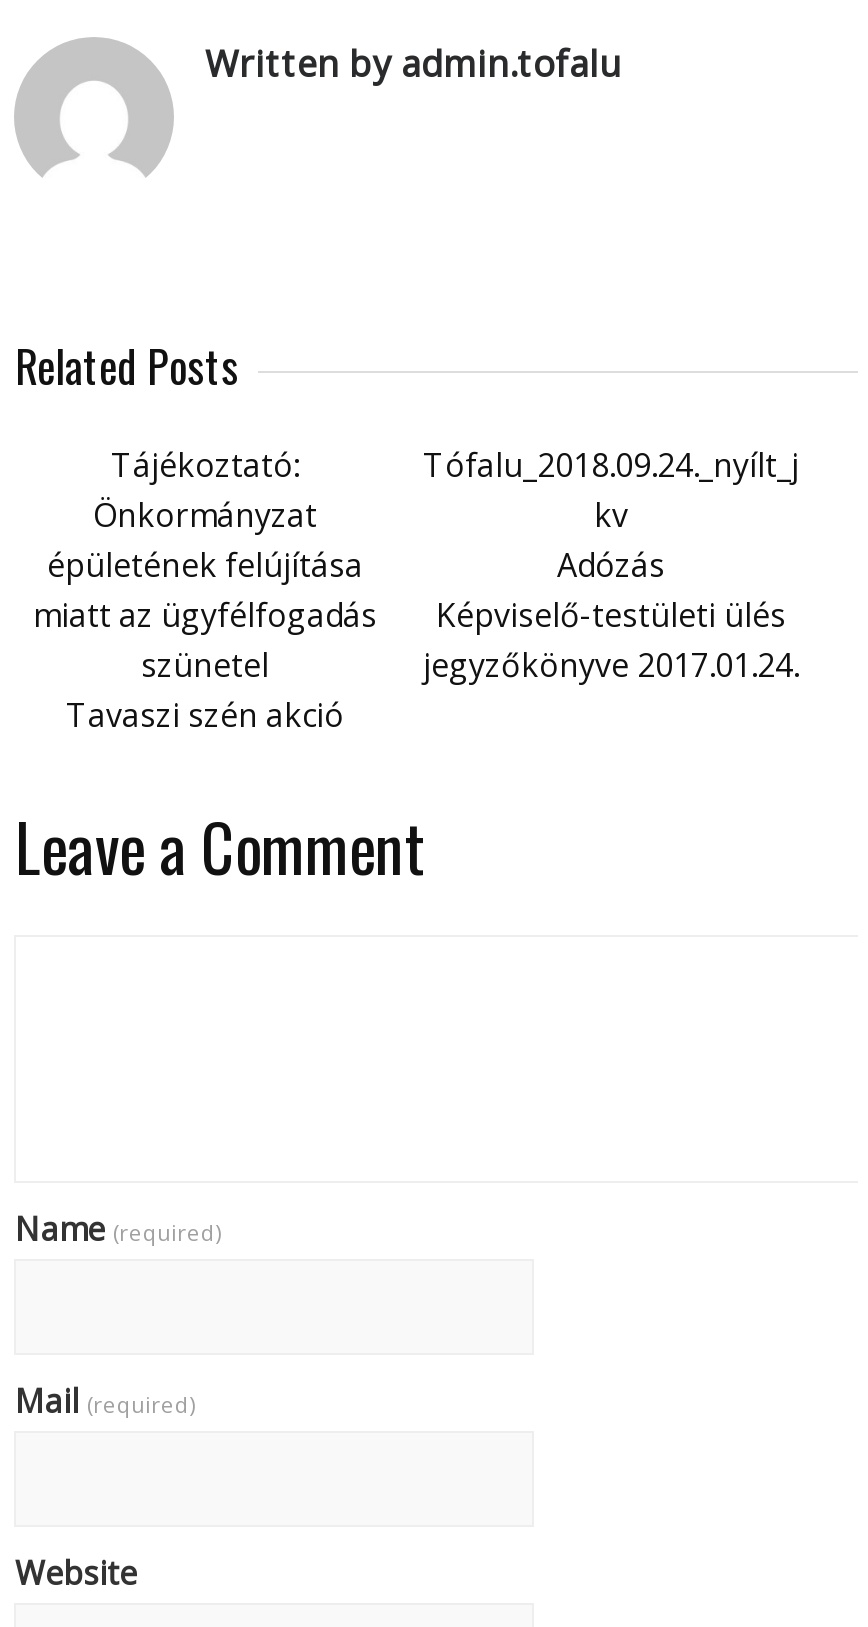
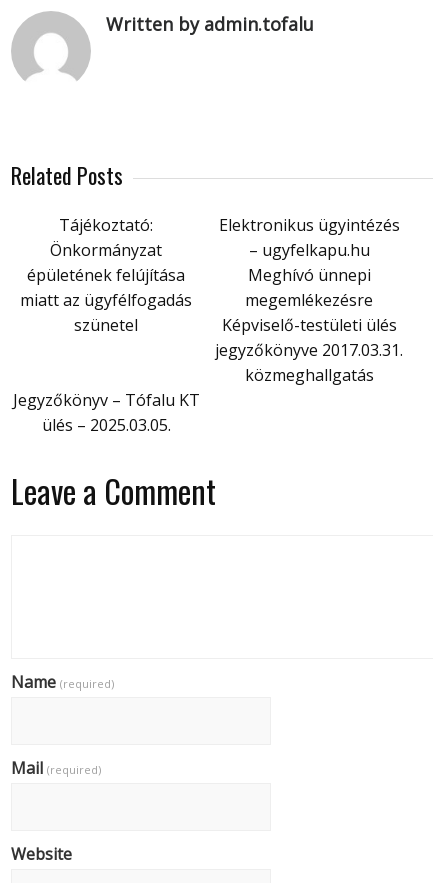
[423,443,799,587] Tófalu_2018.09.24._nyílt_j | kv | Adózás -> [219,214,400,311] Elektronikus ügyintézés | – ugyfelkapu.hu | Meghívó ünnepi | megemlékezésre
[66,643,799,737] jegyzőkönyve 2017.01.24. | Tavaszi szén akció -> [13,339,403,436] jegyzőkönyve 2017.03.31. | közmeghallgatás | Jegyzőkönyv – Tófalu KT | ülés – 2025.03.05.

